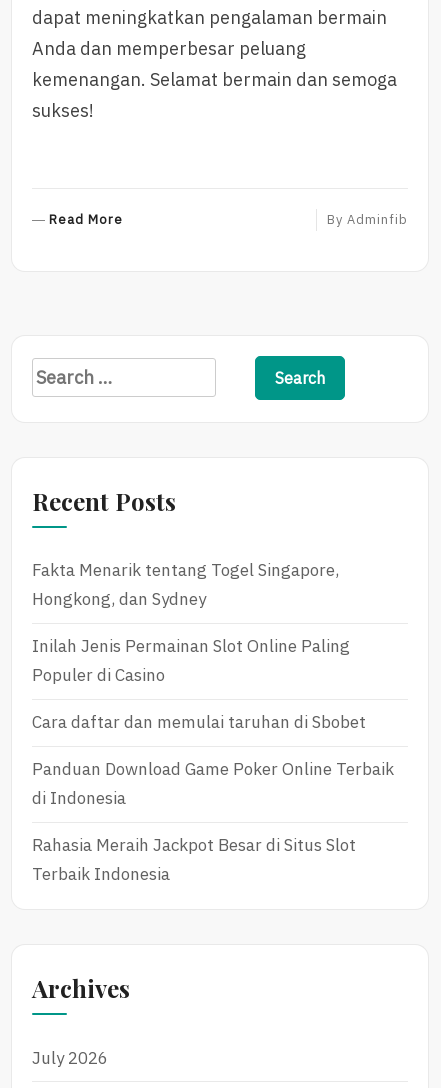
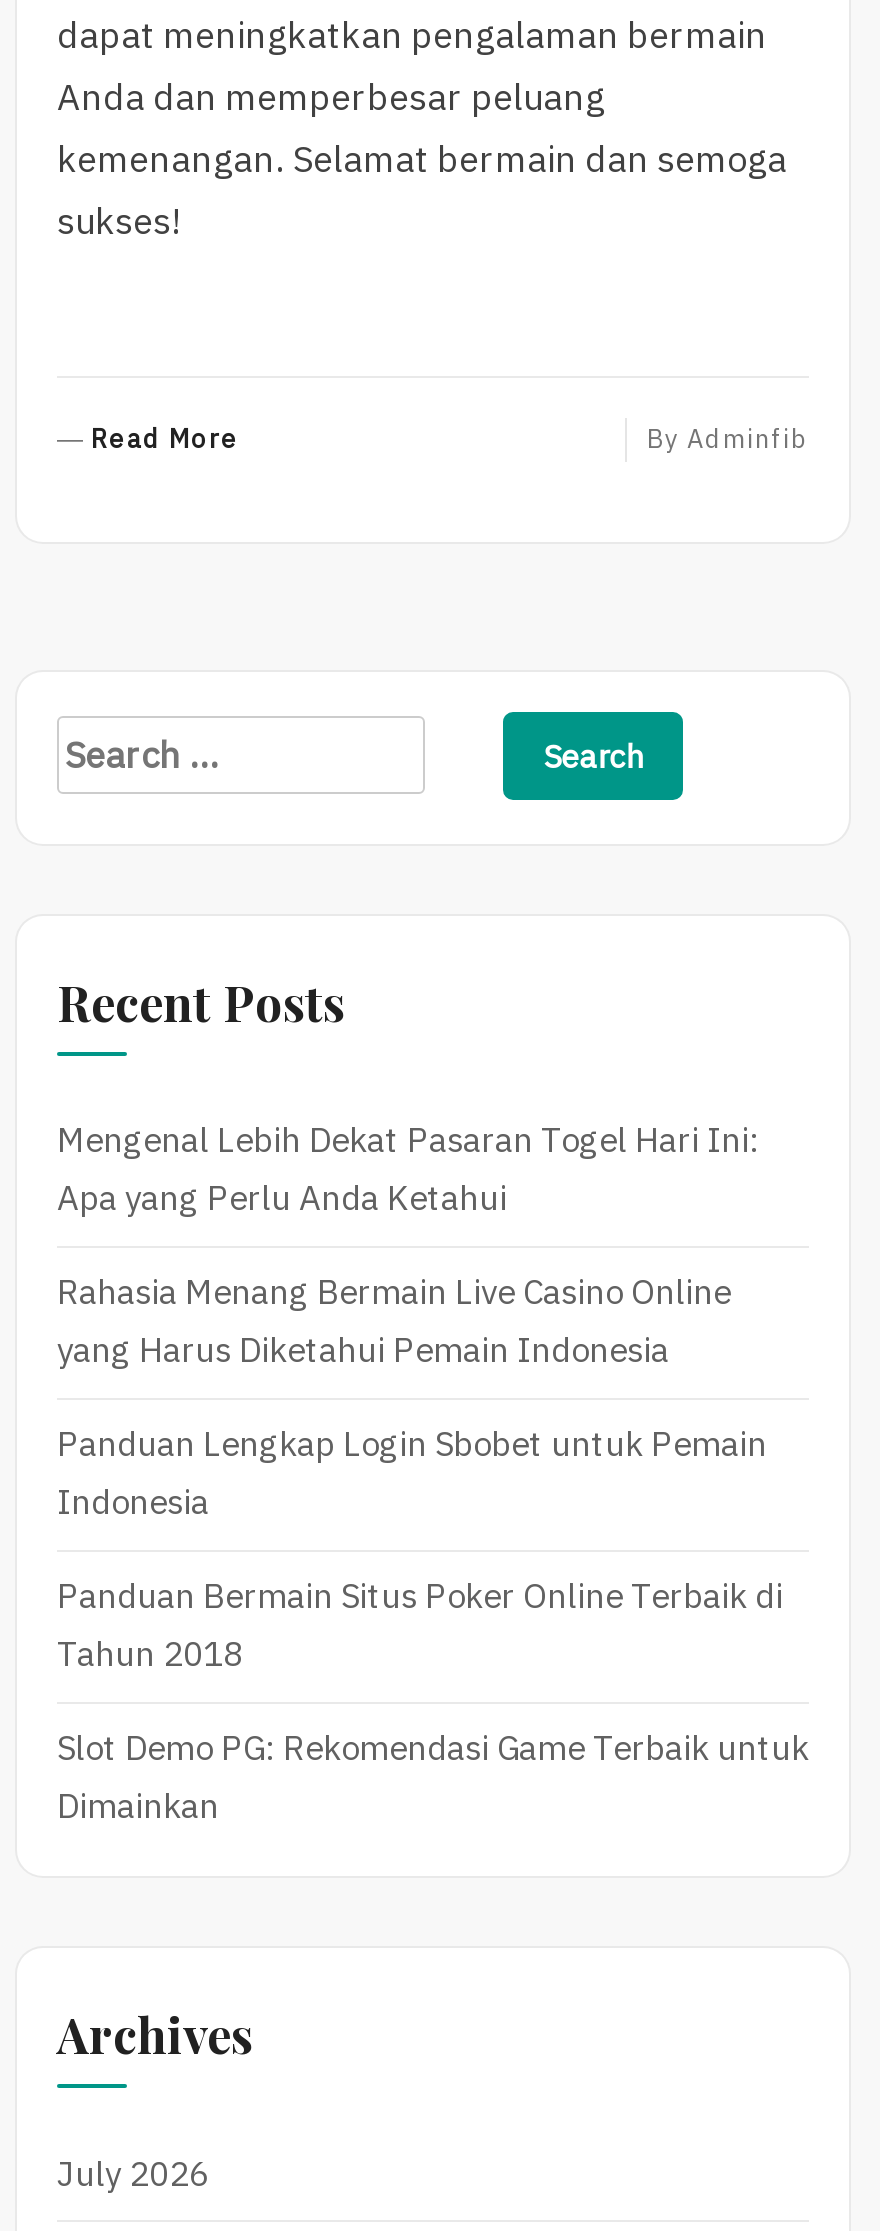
[32,559,339,610] Fakta Menarik tentang Togel Singapore, | Hongkong, dan Sydney -> [57,1119,759,1221] Mengenal Lebih Dekat Pasaran Togel Hari Ini: | Apa yang Perlu Anda Ketahui
[32,635,350,686] Inilah Jenis Permainan Slot Online Paling | Populer di Casino -> [57,1271,731,1373] Rahasia Menang Bermain Live Casino Online | yang Harus Diketahui Pemain Indonesia
[32,711,366,733] Cara daftar dan memulai taruhan di Sbobet -> [57,1423,767,1525] Panduan Lengkap Login Sbobet untuk Pemain | Indonesia
[32,758,394,809] Panduan Download Game Poker Online Terbaik | di Indonesia -> [57,1575,783,1677] Panduan Bermain Situs Poker Online Terbaik di | Tahun 2018
[32,834,356,885] Rahasia Meraih Jackpot Besar di Situs Slot | Terbaik Indonesia -> [57,1727,809,1829] Slot Demo PG: Rekomendasi Game Terbaik untuk | Dimainkan

